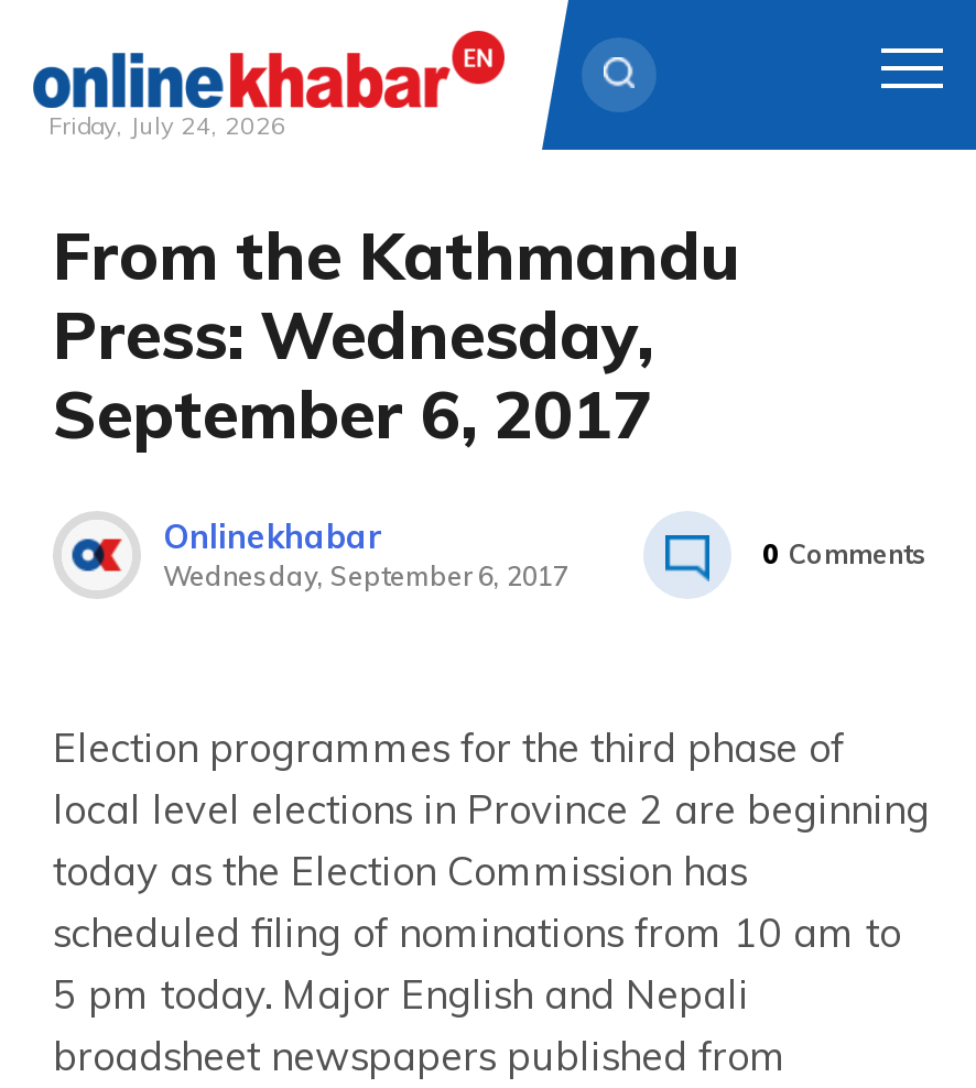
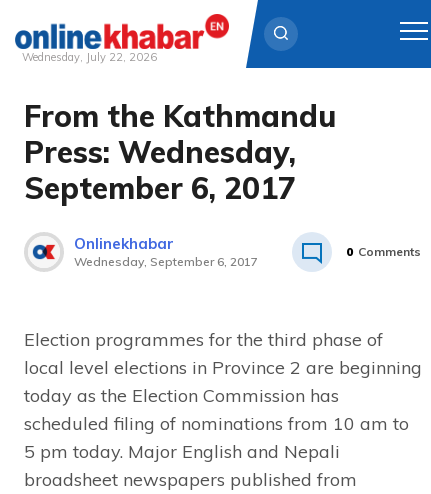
[48,110,286,141] Friday, July 24, 2026 -> [22,50,157,64] Wednesday, July 22, 2026

